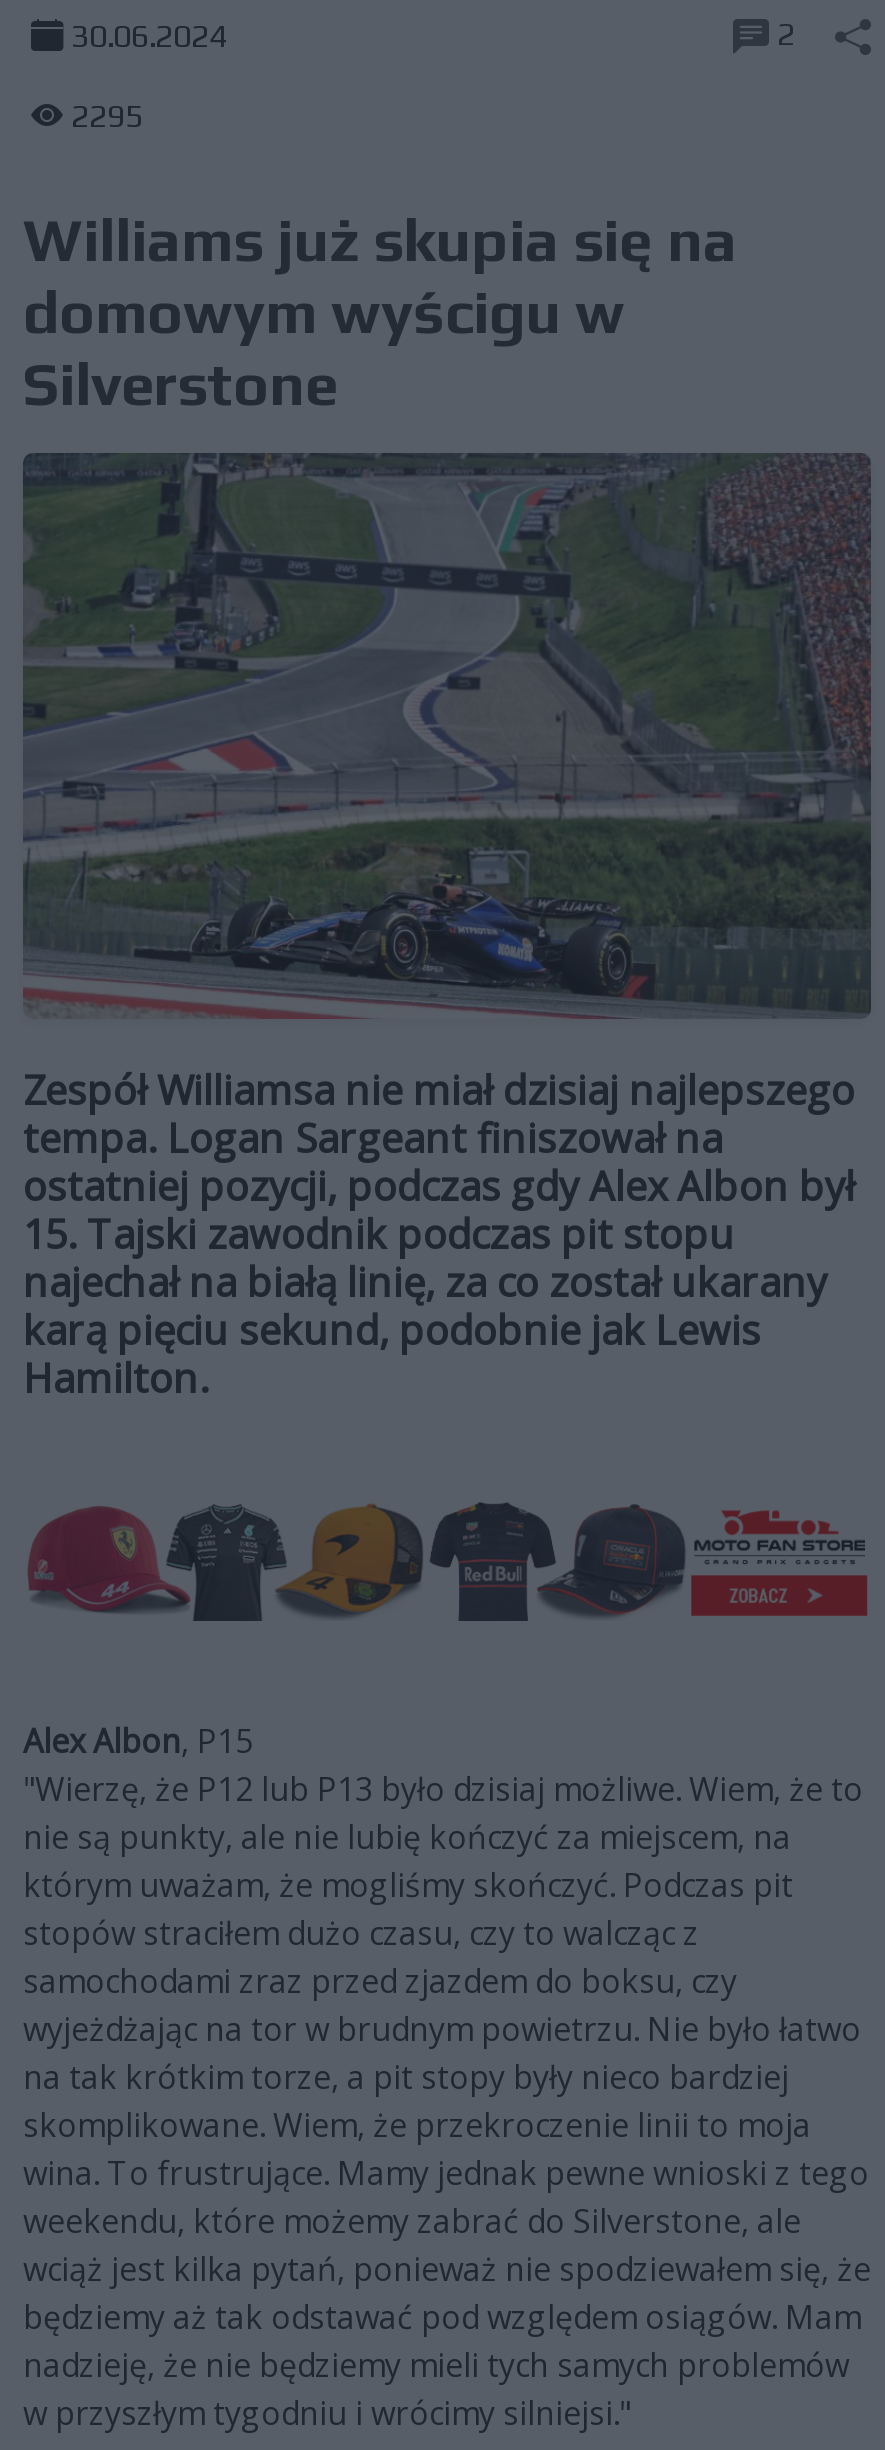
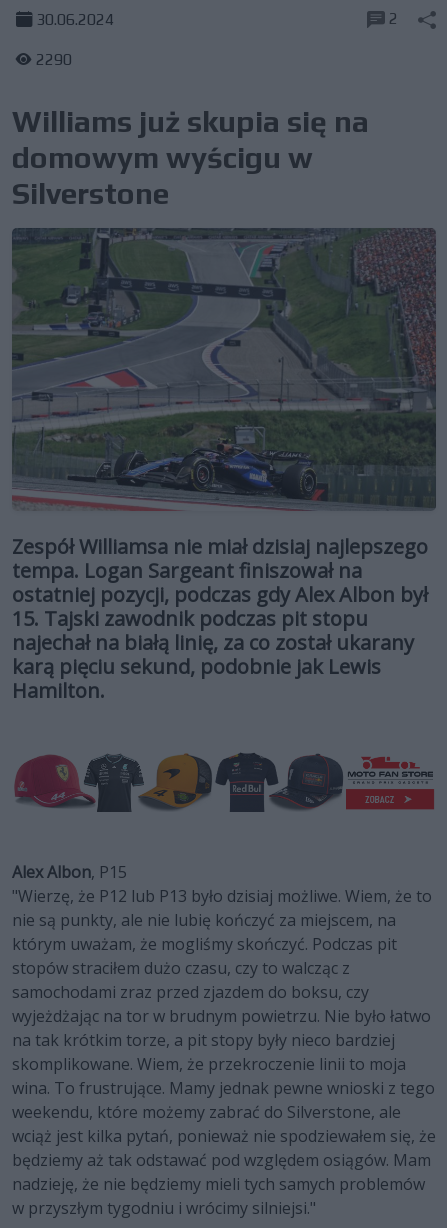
[71,97,143,135] 2295 -> [36,50,72,69] 2290

